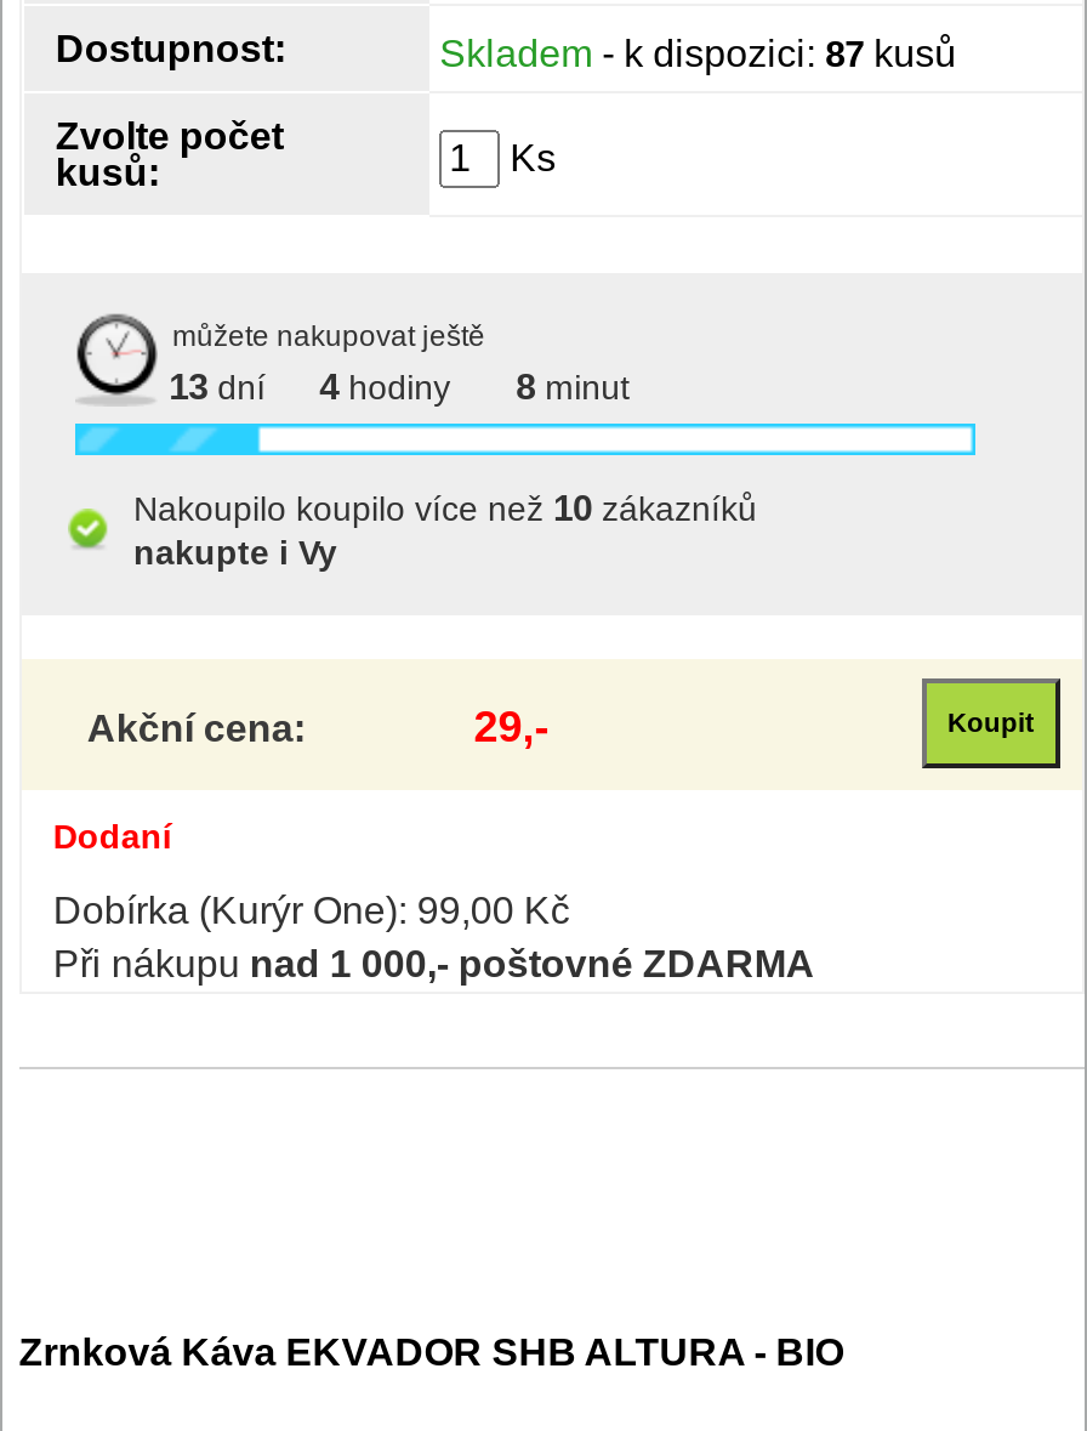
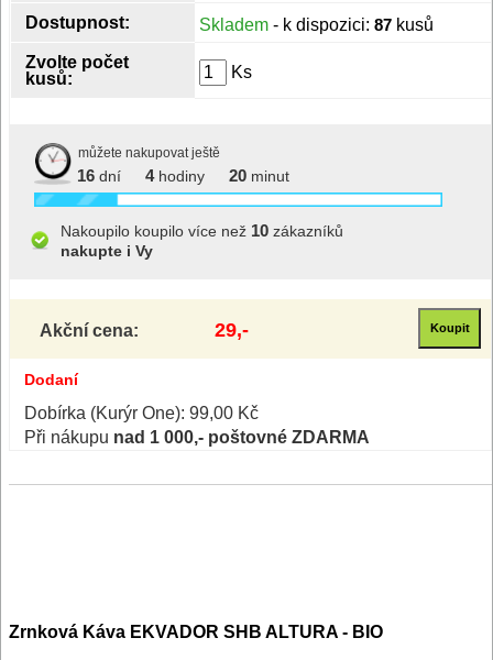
[169,365,266,407] 13 dní -> [77,166,121,185] 16 dní
[516,365,630,407] 8 minut -> [228,166,289,185] 20 minut

